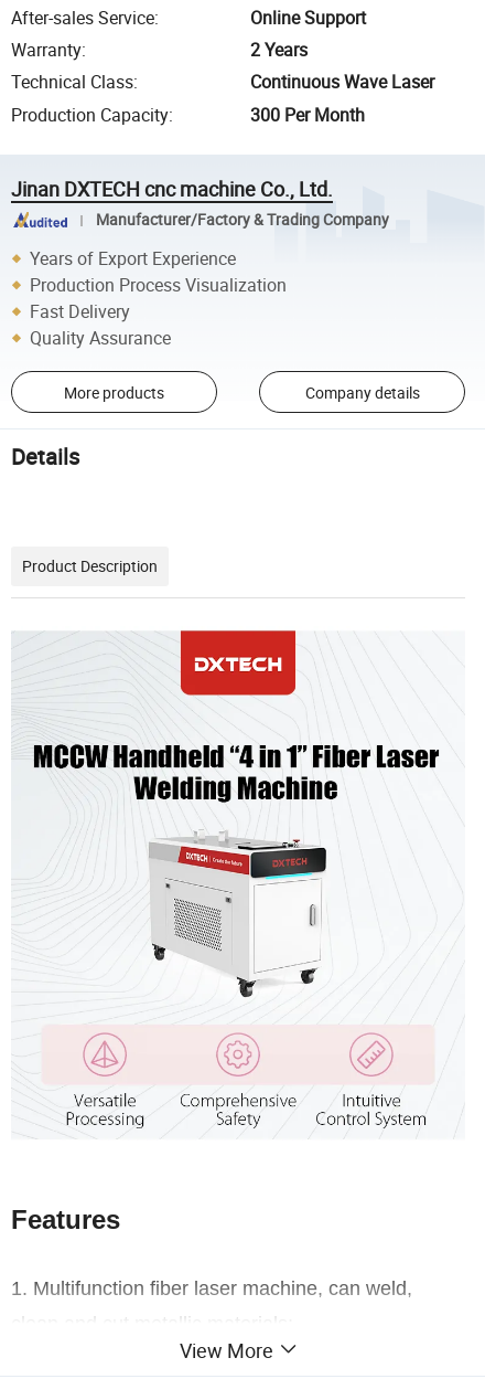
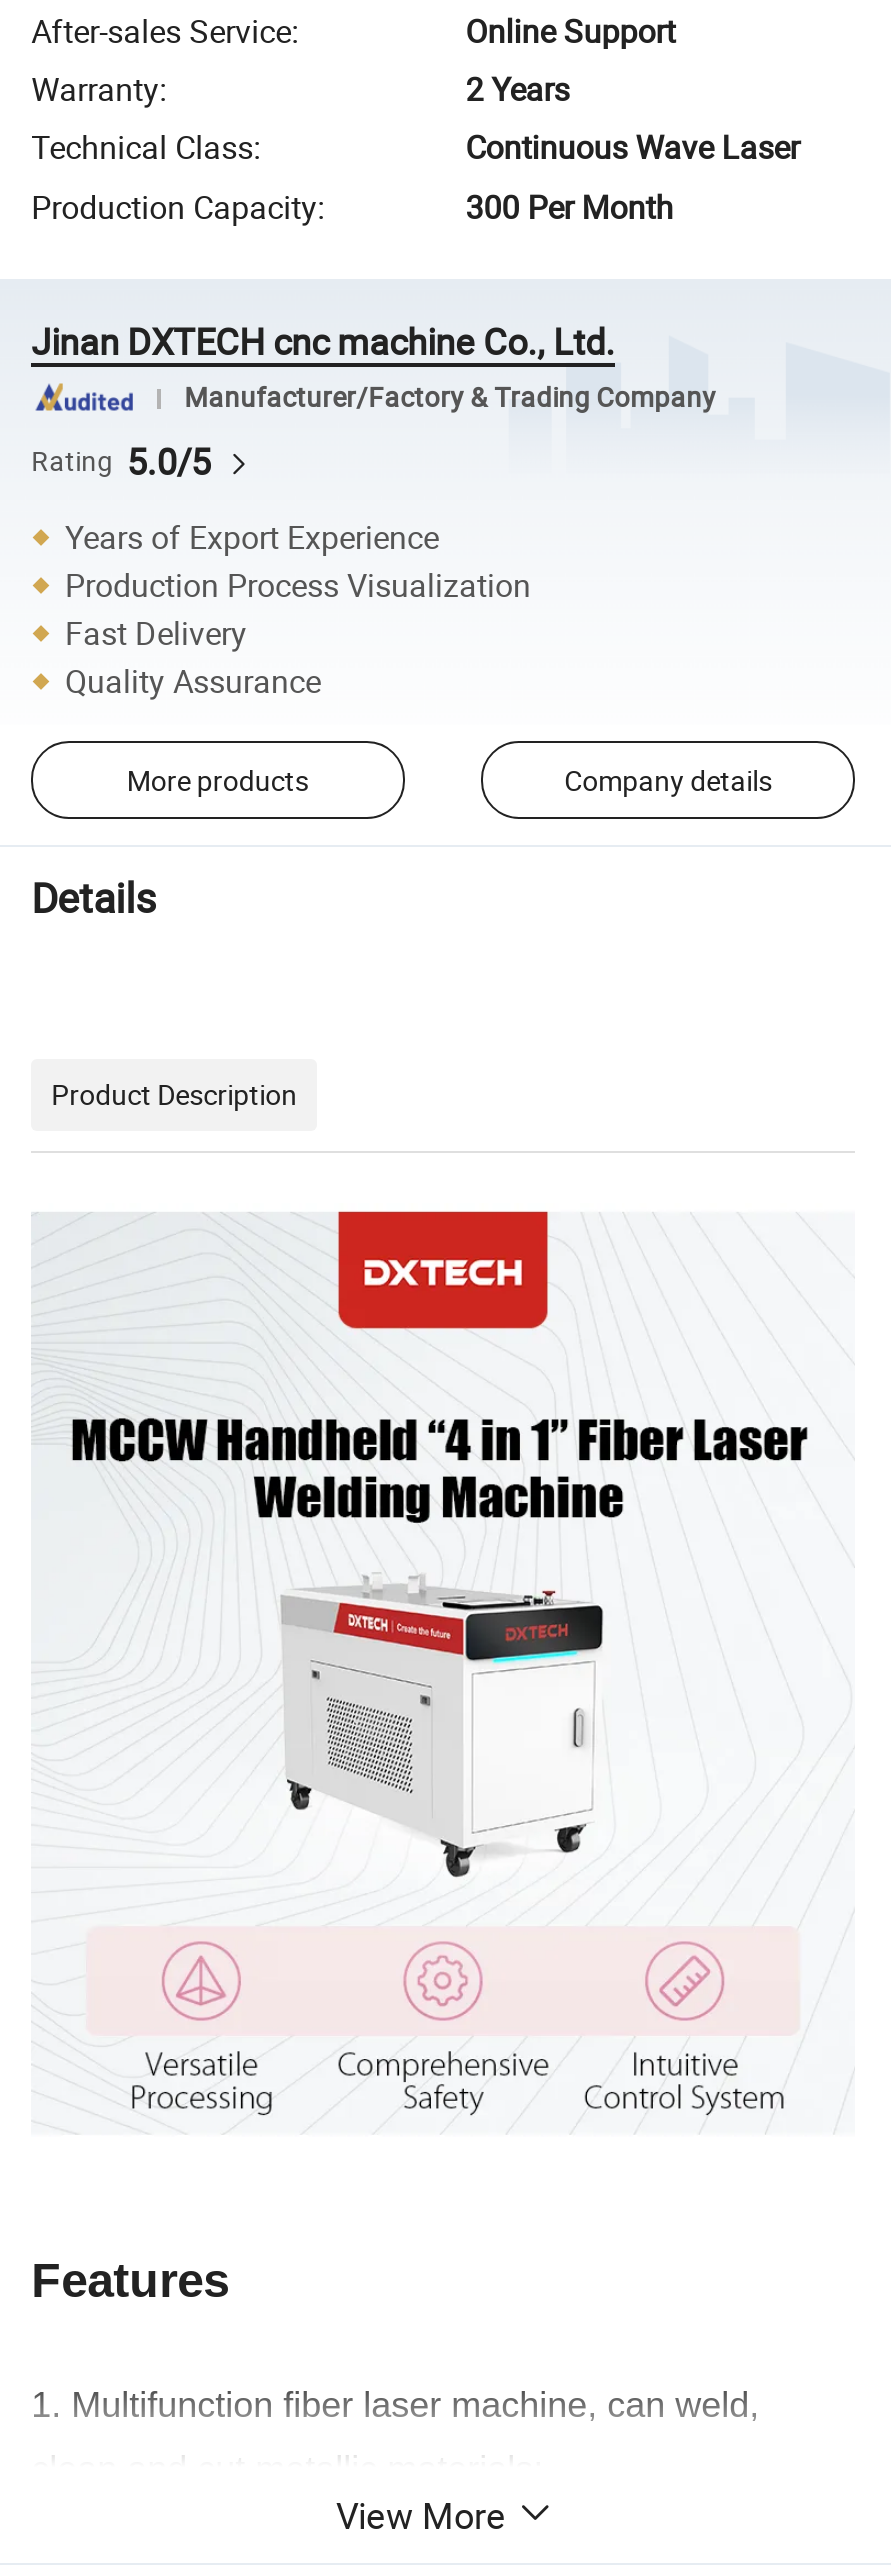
none -> [31,438,211,486] Rating 5.0/5

